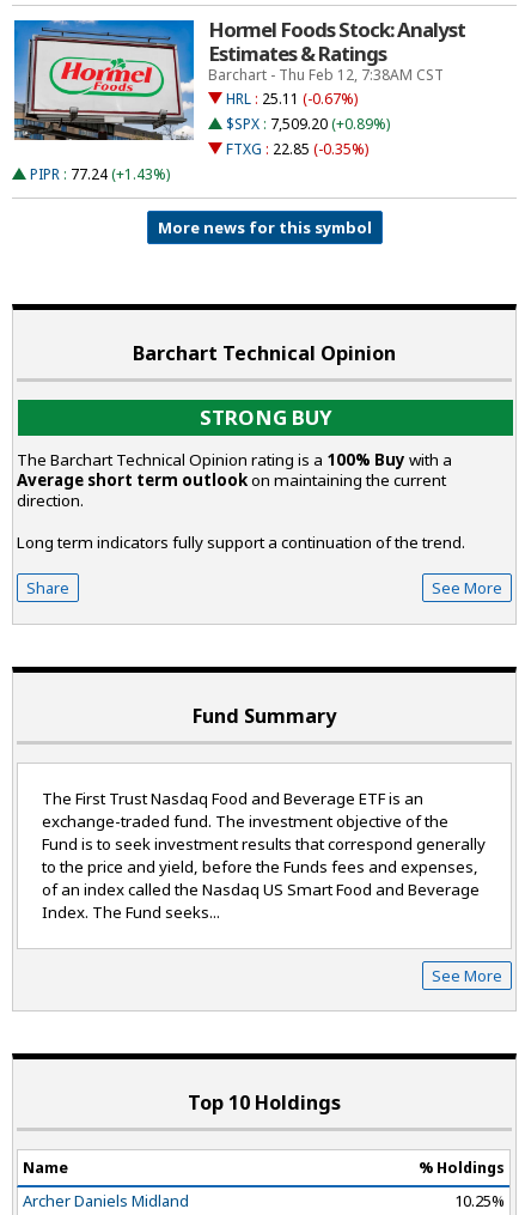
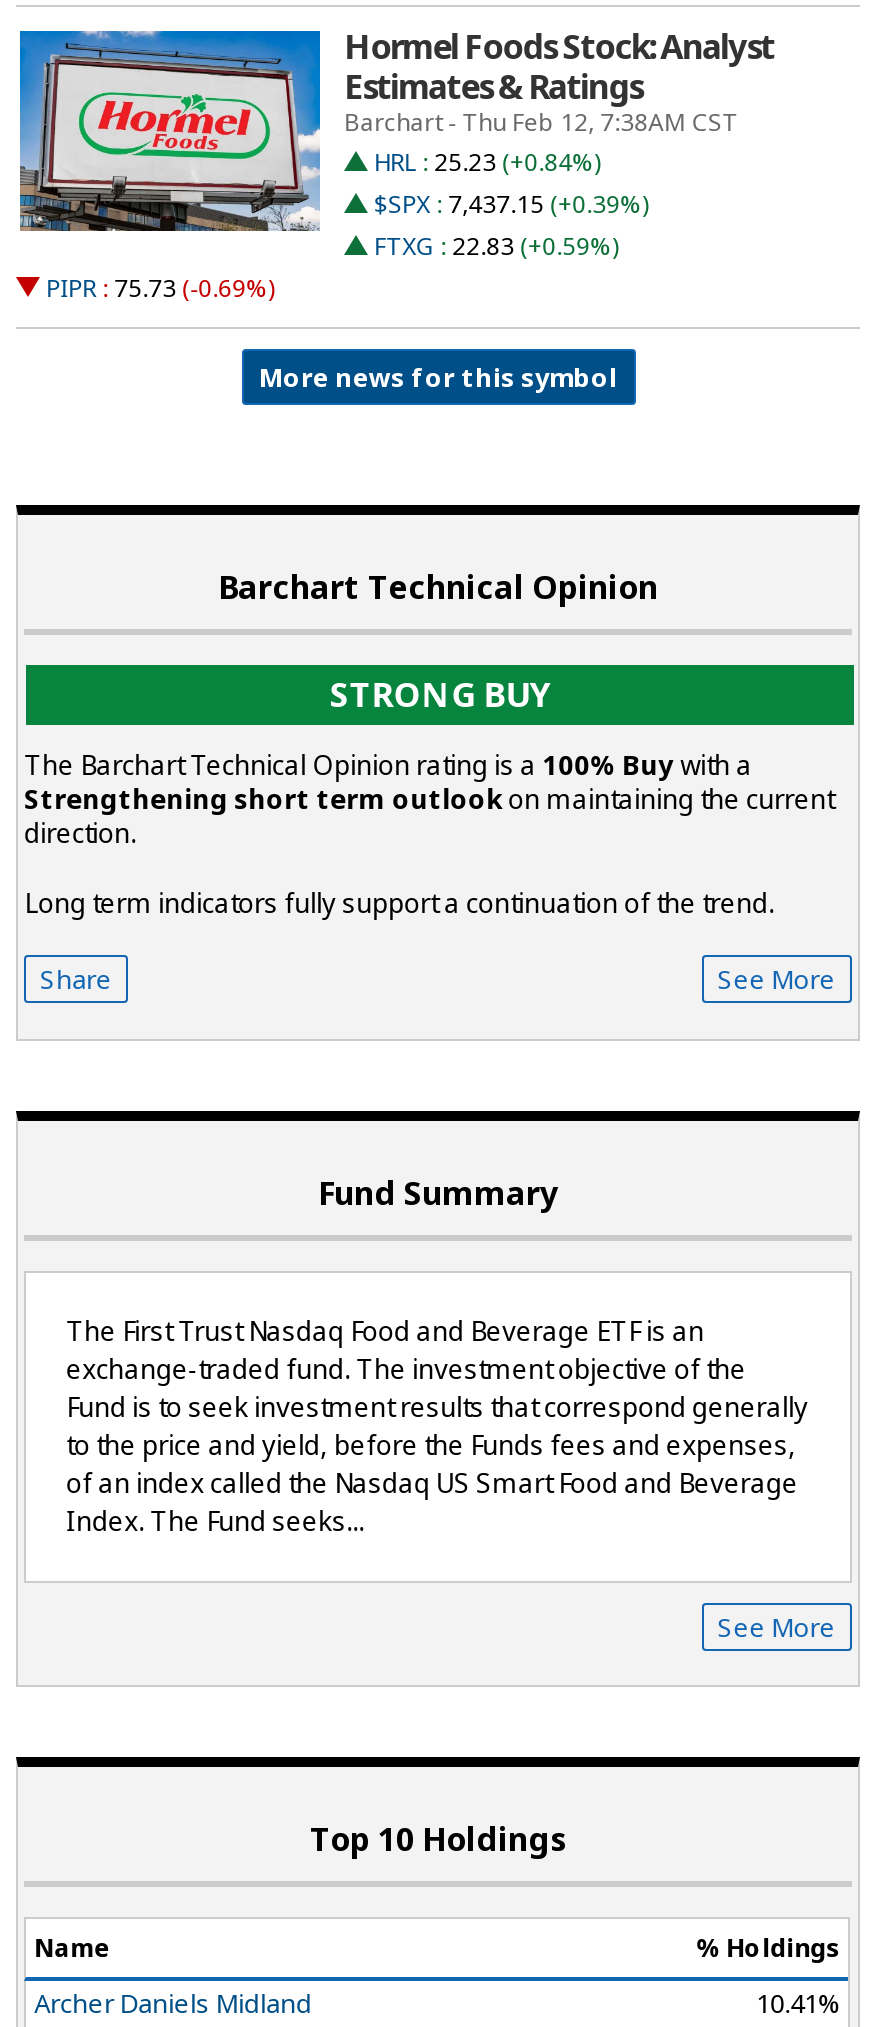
[226,89,358,109] HRL : 25.11 (-0.67%) -> [374,146,600,180] HRL : 25.23 (+0.84%)
[226,114,390,135] $SPX : 7,509.20 (+0.89%) -> [374,188,648,222] $SPX : 7,437.15 (+0.39%)
[226,139,368,160] FTXG : 22.85 (-0.35%) -> [374,230,618,264] FTXG : 22.83 (+0.59%)
[30,164,170,185] PIPR : 77.24 (+1.43%) -> [46,272,274,306] PIPR : 75.73 (-0.69%)
[17,470,446,491] Average short term outlookon maintaining the current -> [24,782,834,818] Strengthening short term outlookon maintaining the current
[455,1190,505,1211] 10.25% -> [756,1985,840,2021] 10.41%

